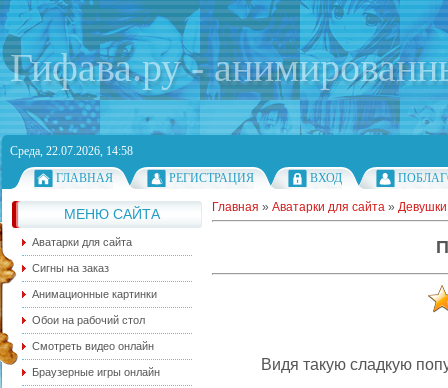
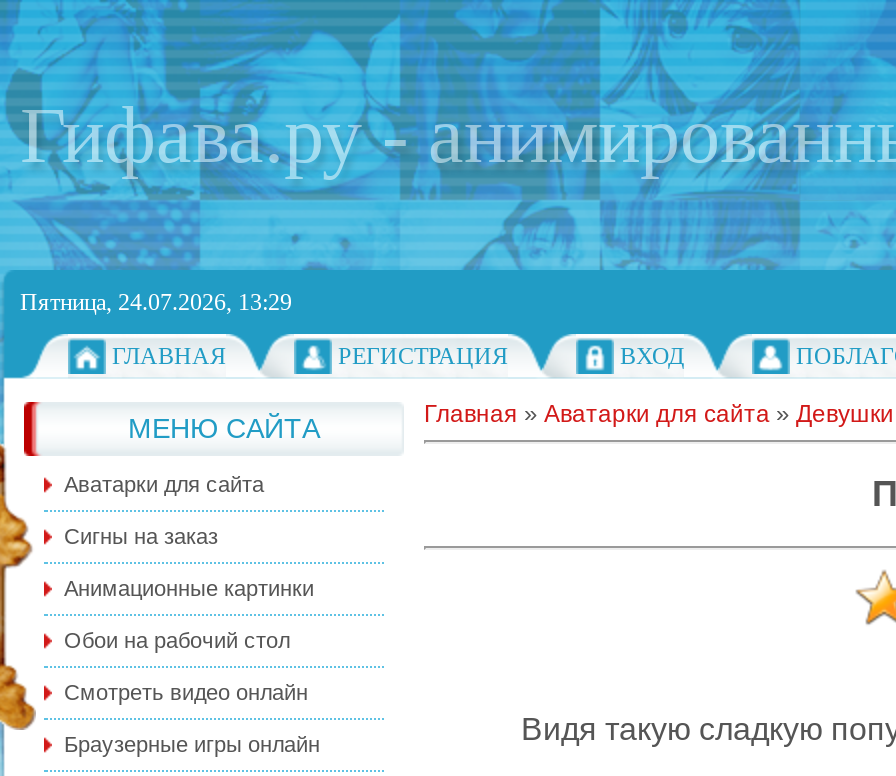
[10,144,133,158] Среда, 22.07.2026, 14:58 -> [20,288,292,316] Пятница, 24.07.2026, 13:29

